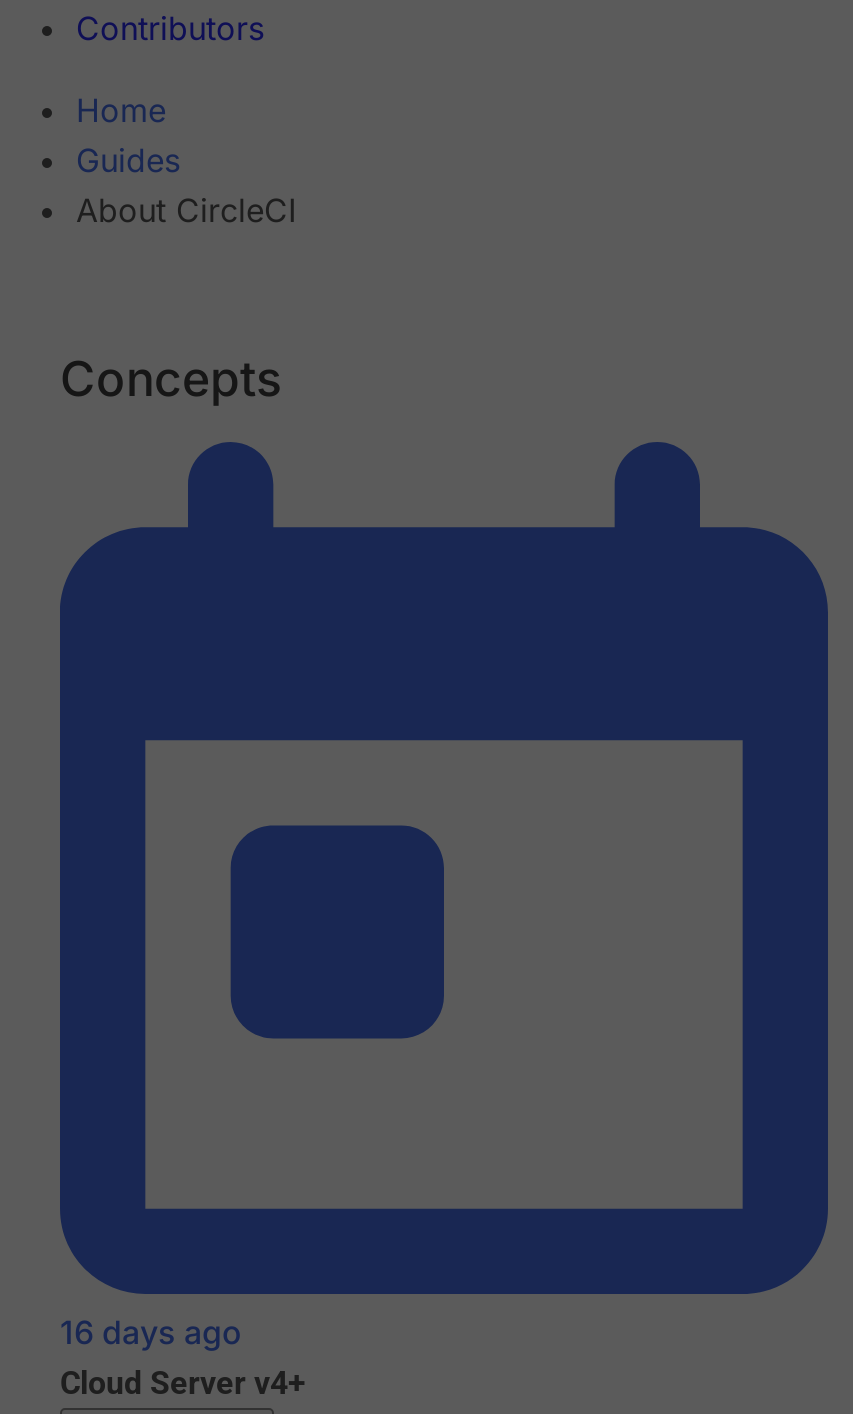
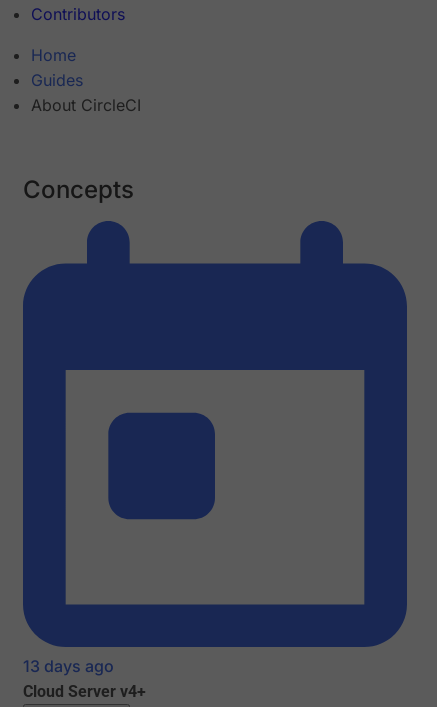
[60,1313,242,1353] 16 days ago -> [23,656,114,676] 13 days ago

